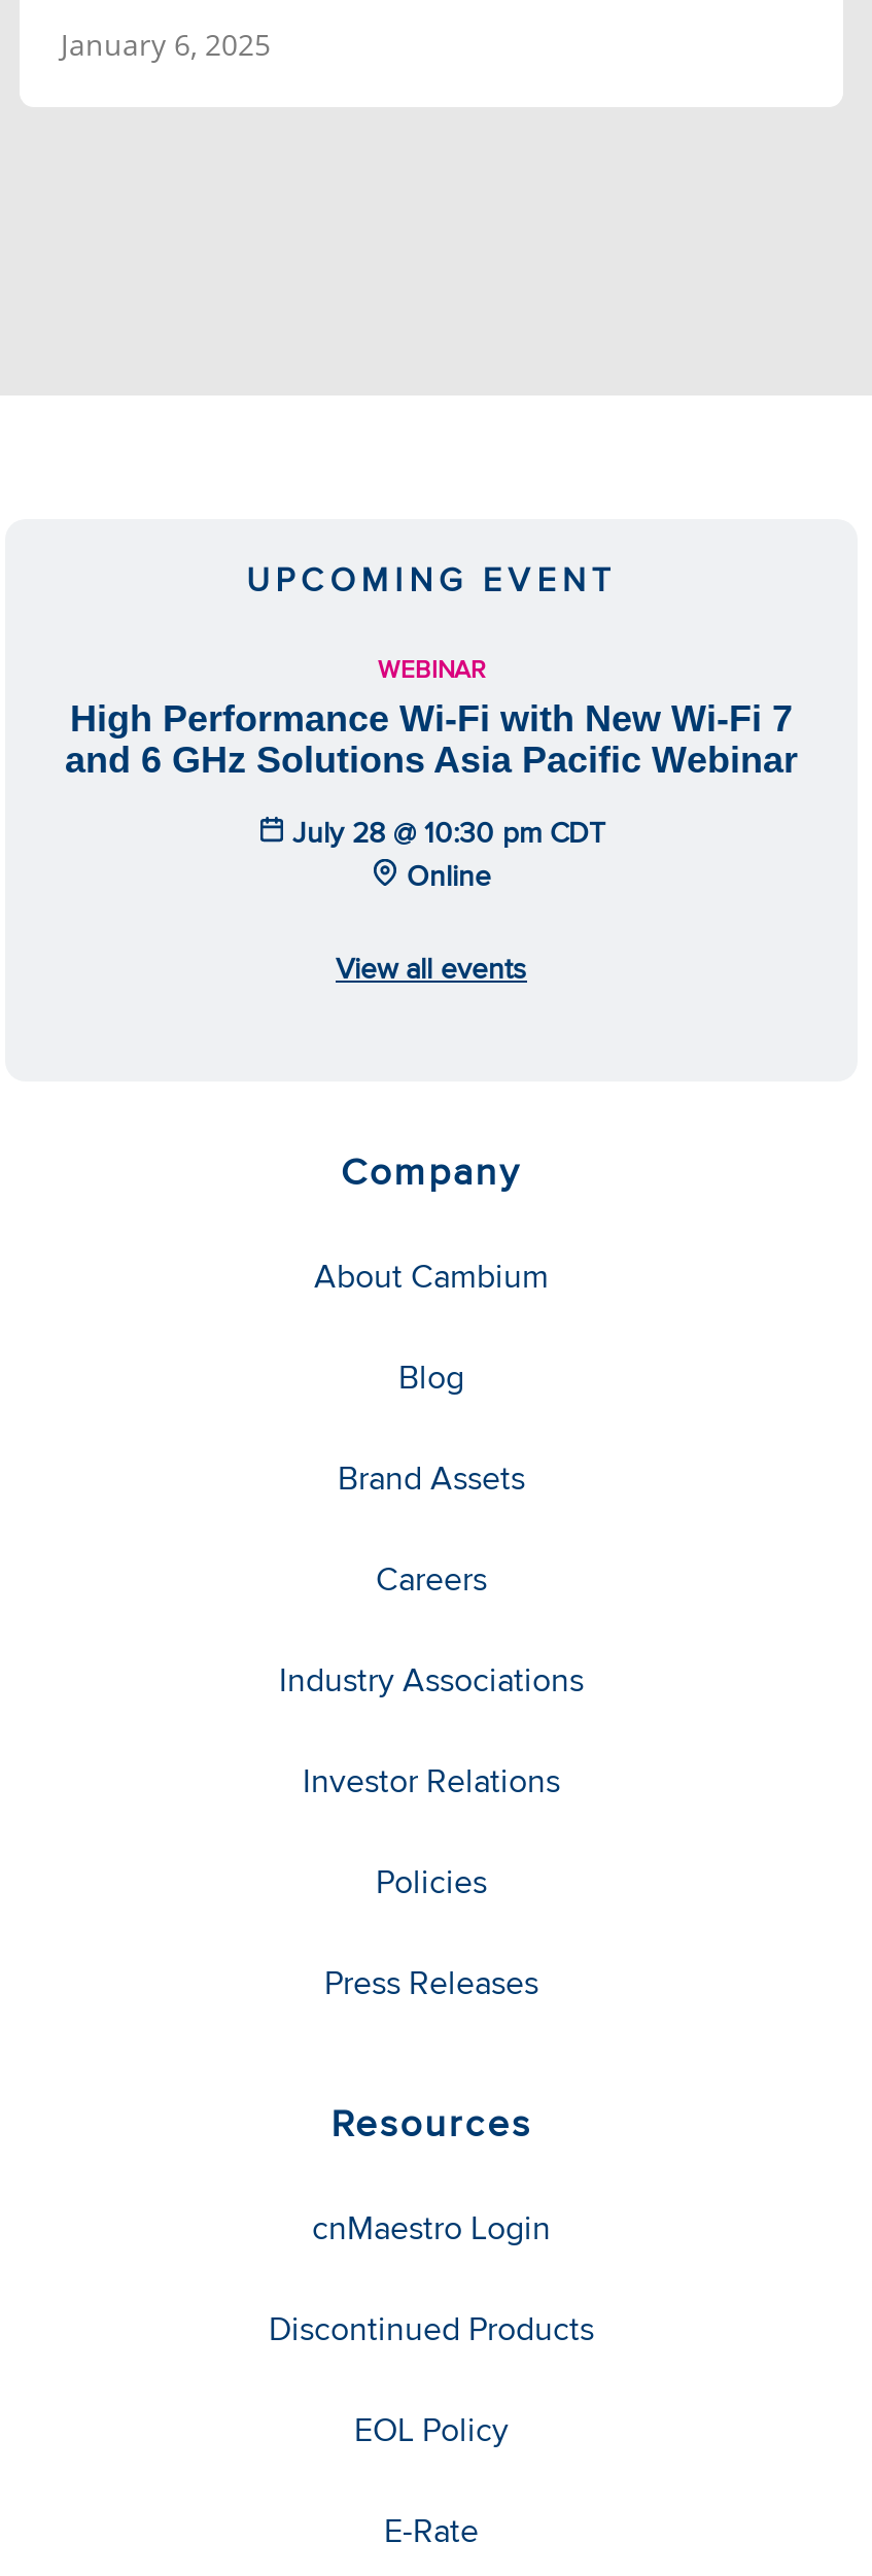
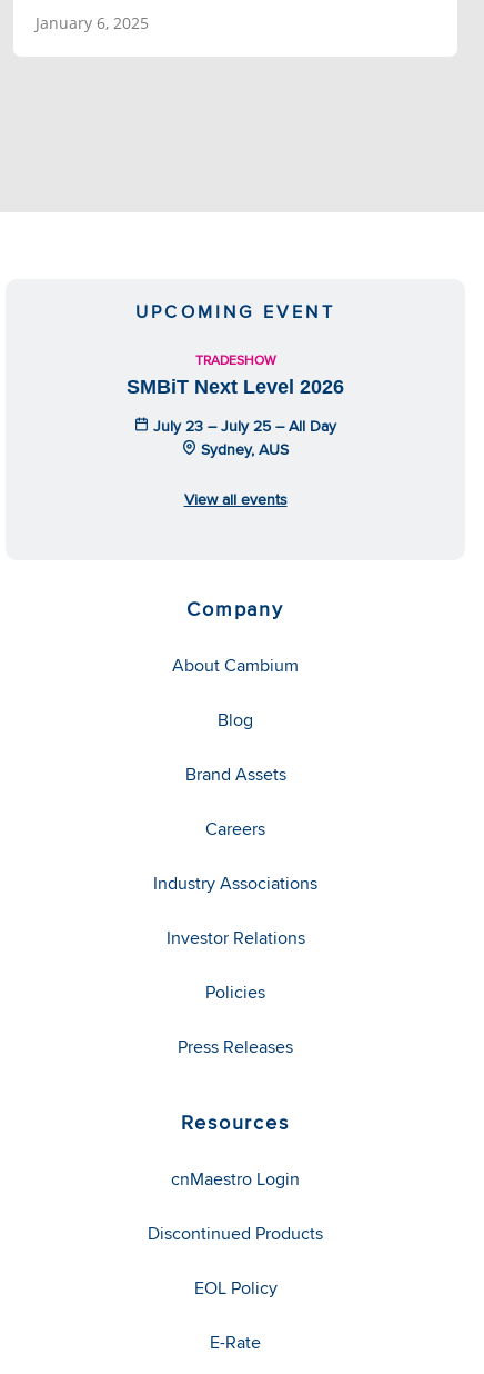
[65,651,798,781] WEBINAR | High Performance Wi-Fi with New Wi-Fi 7 | and 6 GHz Solutions Asia Pacific Webinar -> [127,350,344,398] TRADESHOW | SMBiT Next Level 2026
[284,812,605,896] July 28 @ 10:30 pm CDT | Online -> [149,415,336,460] July 23 – July 25 – All Day | Sydney, AUS

